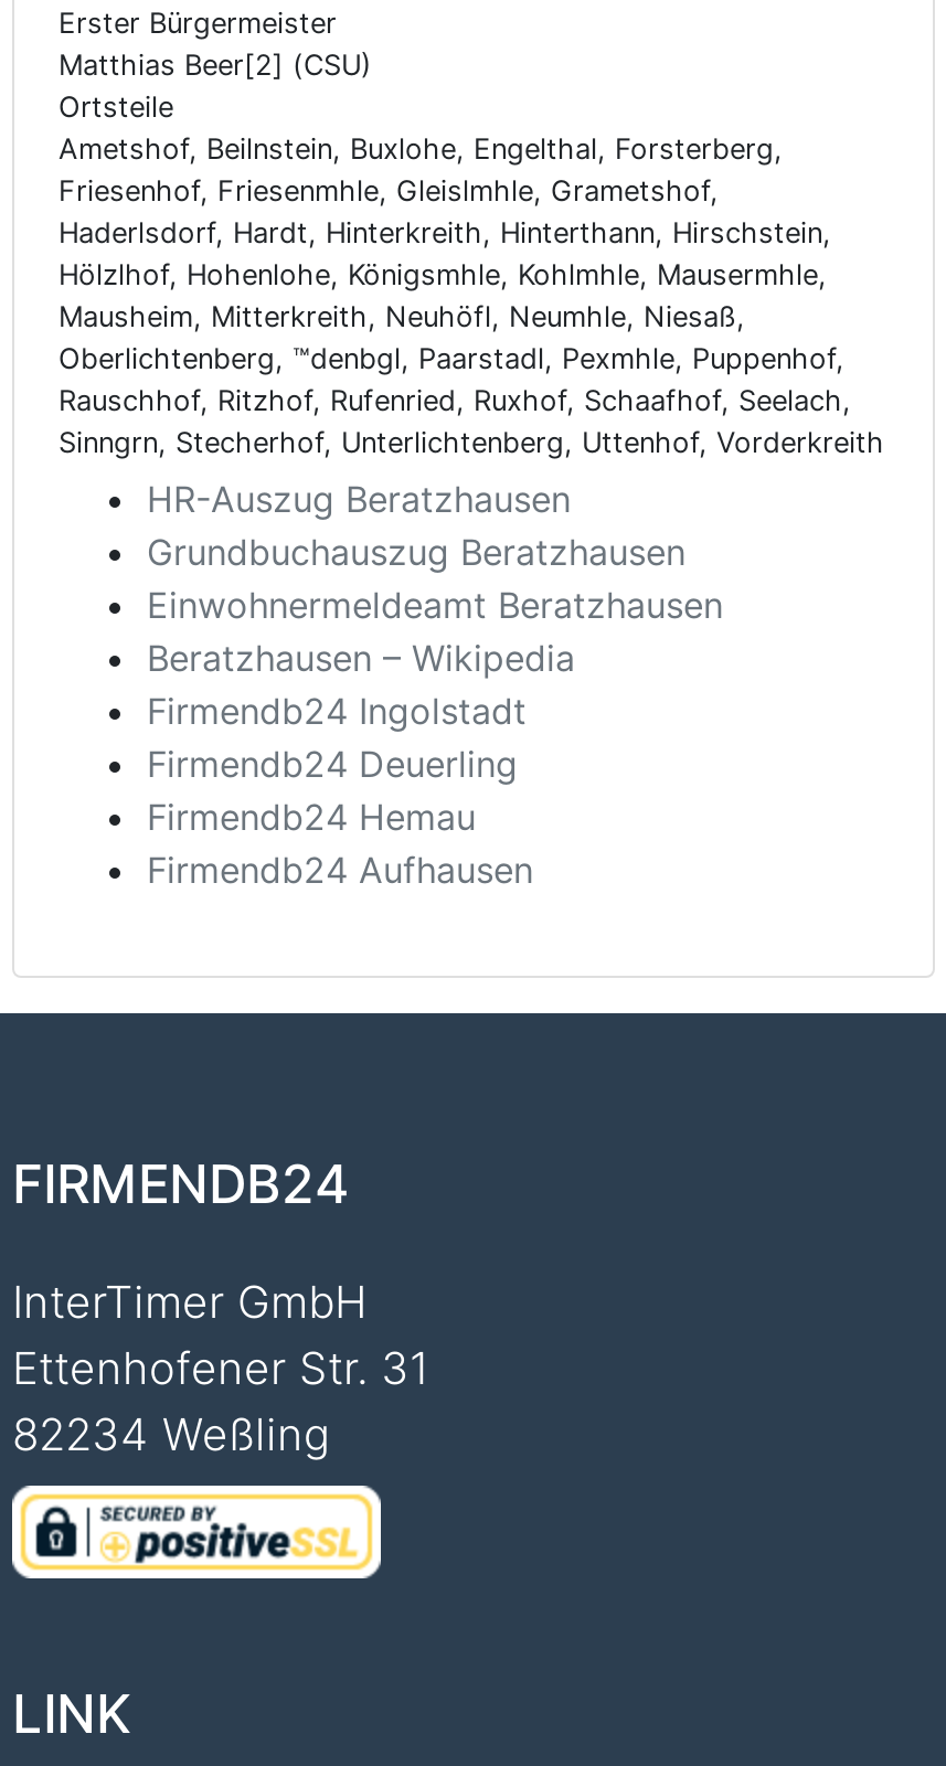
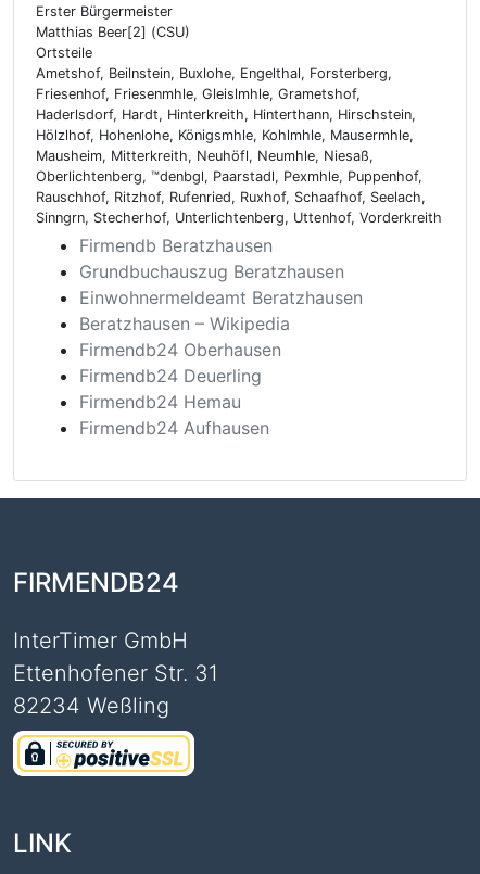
[147,476,571,520] HR-Auszug Beratzhausen -> [79,234,273,256] Firmendb Beratzhausen
[147,688,527,732] Firmendb24 Ingolstadt -> [79,338,281,360] Firmendb24 Oberhausen

